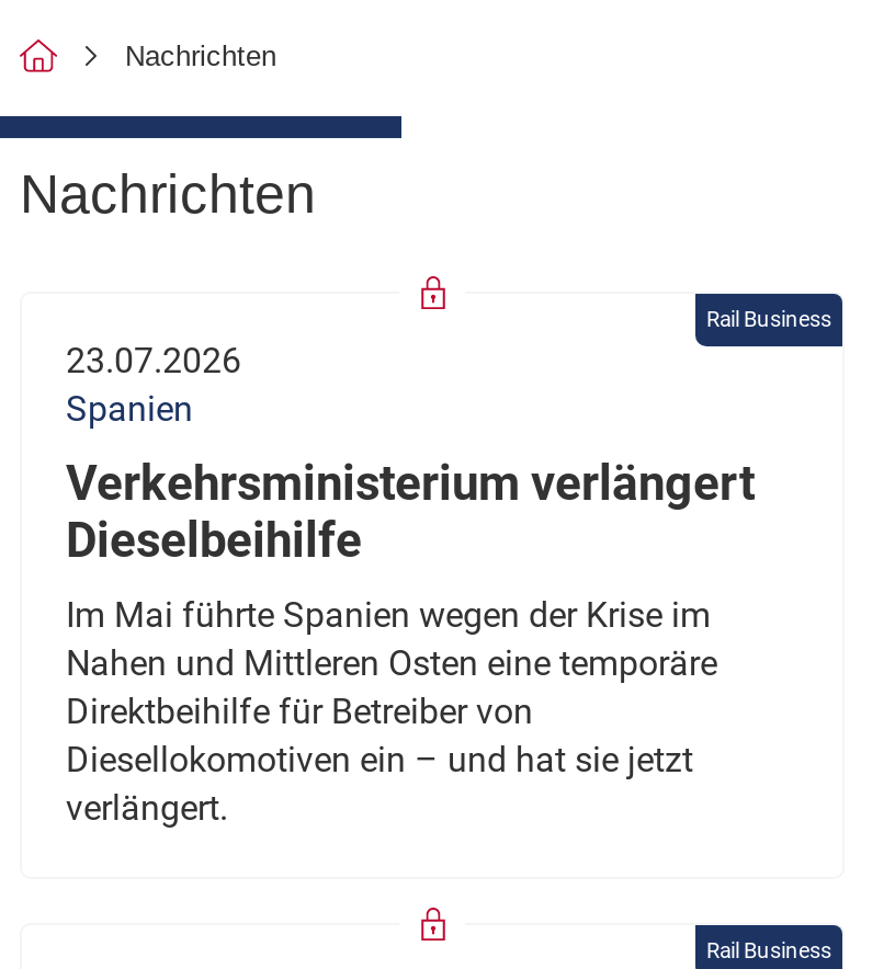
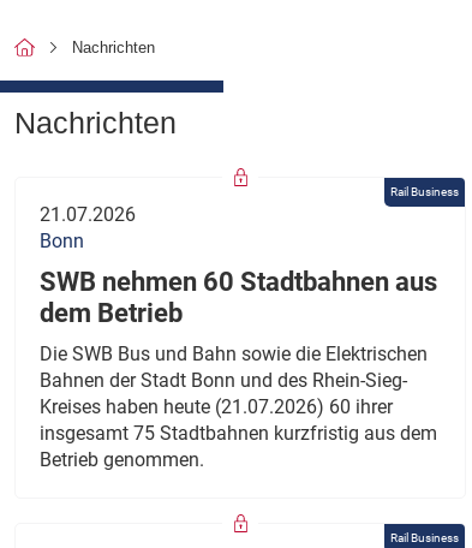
[66,340,241,430] 23.07.2026 | Spanien -> [40,203,136,253] 21.07.2026 | Bonn
[66,456,755,568] Verkehrsministerium verlängert | Dieselbeihilfe -> [40,267,437,328] SWB nehmen 60 Stadtbahnen aus | dem Betrieb
[66,595,717,829] Im Mai führte Spanien wegen der Krise im | Nahen und Mittleren Osten eine temporäre | Direktbeihilfe für Betreiber von | Diesellokomotiven ein – und hat sie jetzt | verlängert. -> [40,343,437,471] Die SWB Bus und Bahn sowie die Elektrischen | Bahnen der Stadt Bonn und des Rhein-Sieg- | Kreises haben heute (21.07.2026) 60 ihrer | insgesamt 75 Stadtbahnen kurzfristig aus dem | Betrieb genommen.

